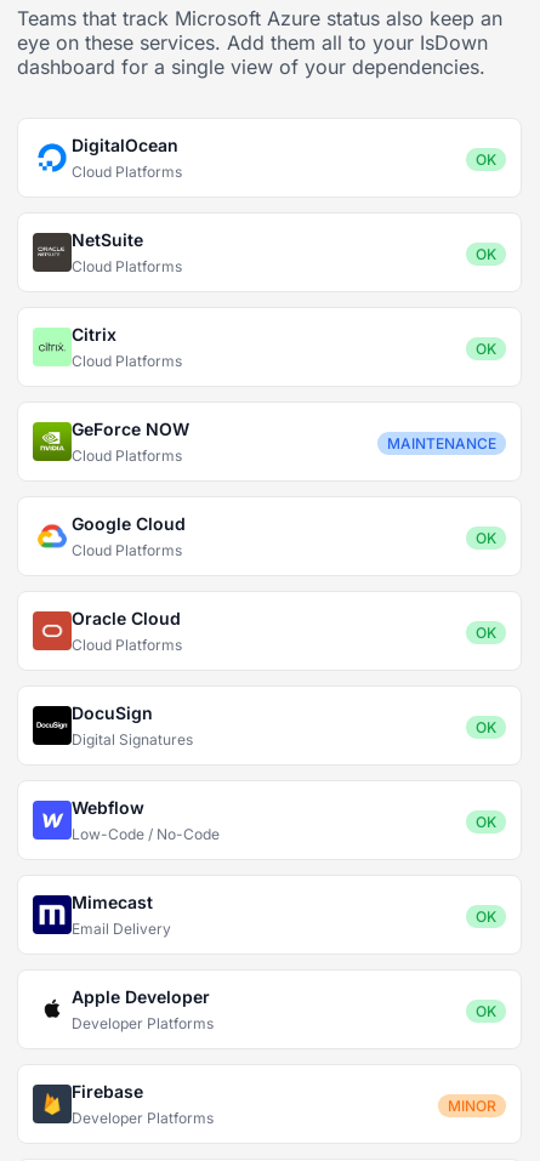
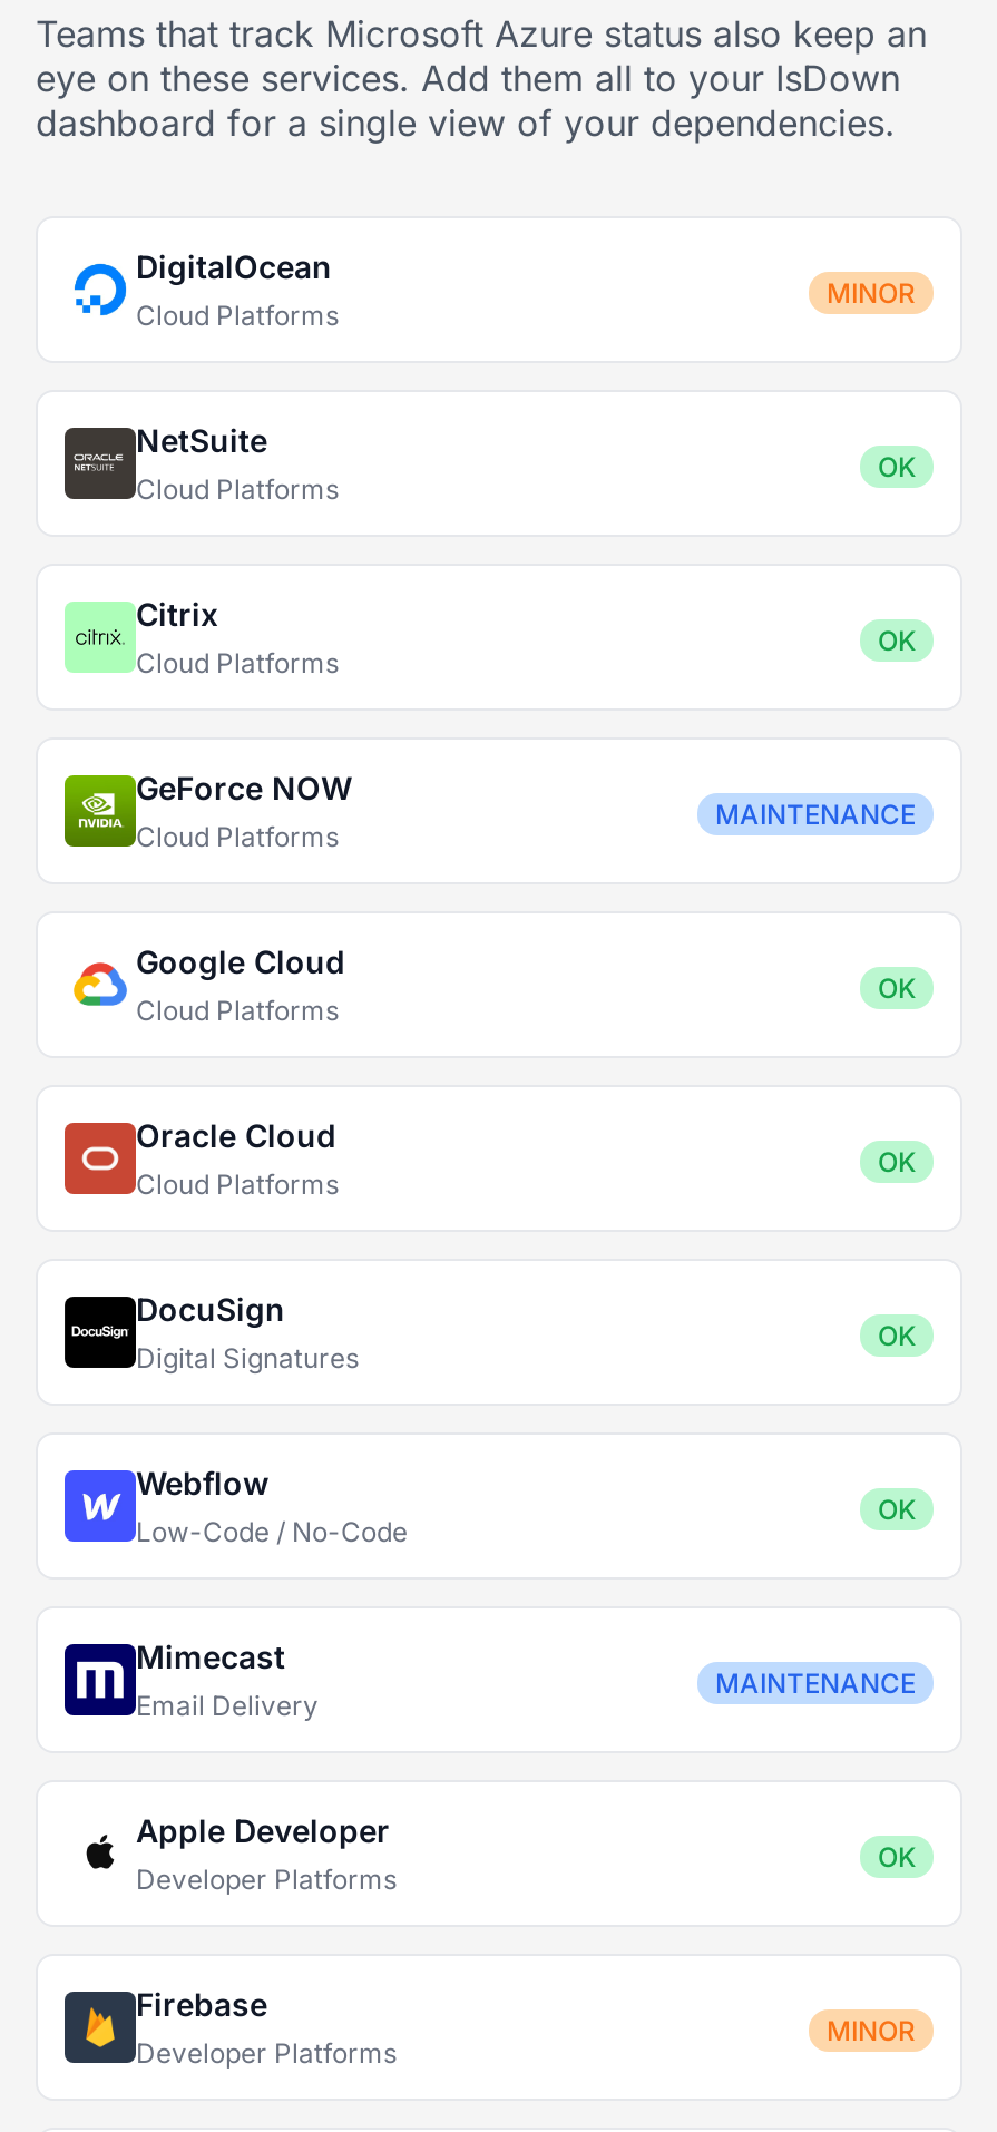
[476,150,496,169] OK -> [827,276,916,310] MINOR
[476,907,496,926] OK -> [715,1666,916,1700] MAINTENANCE

